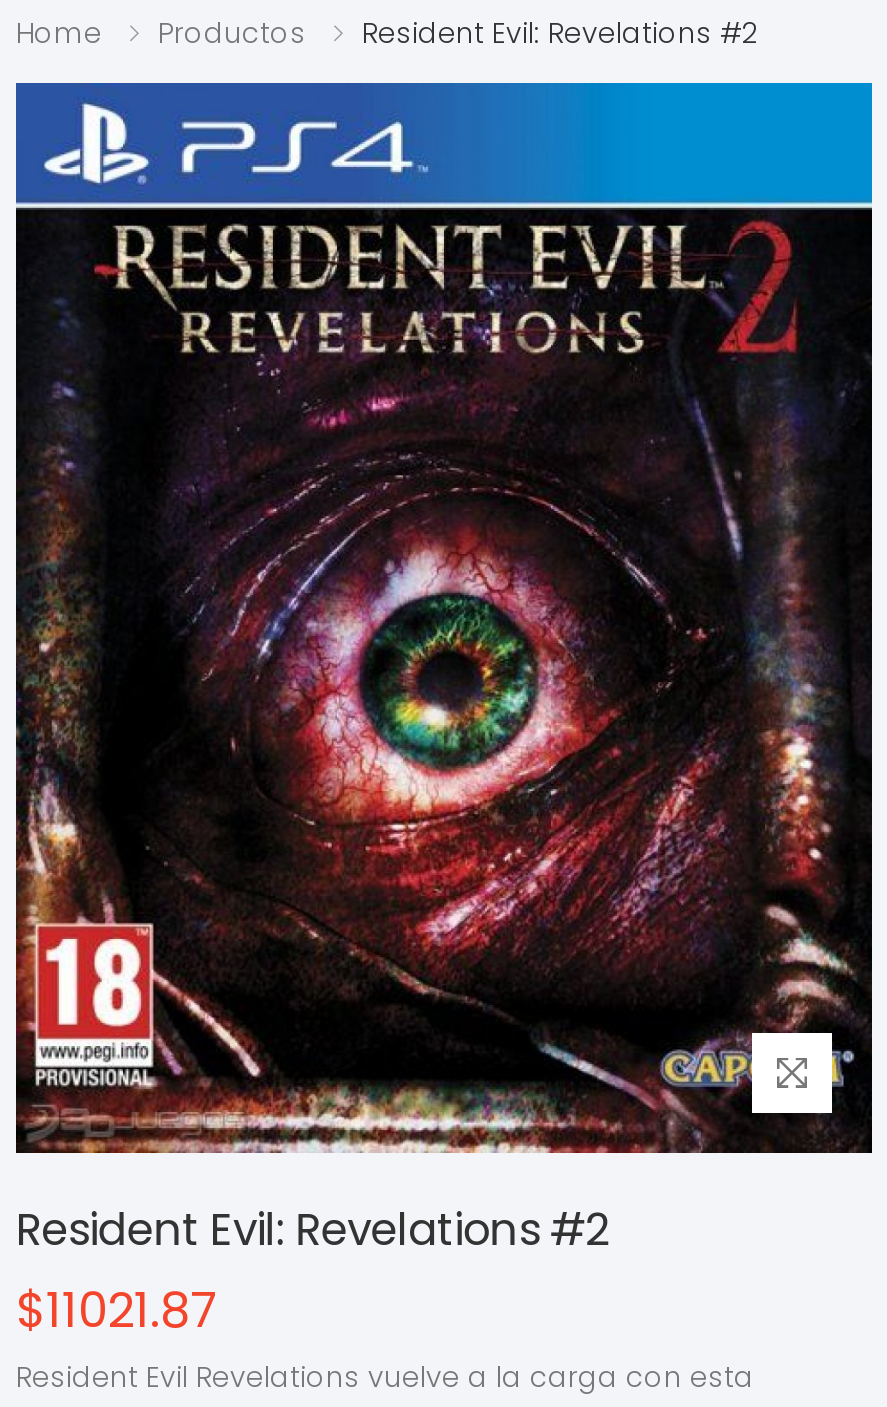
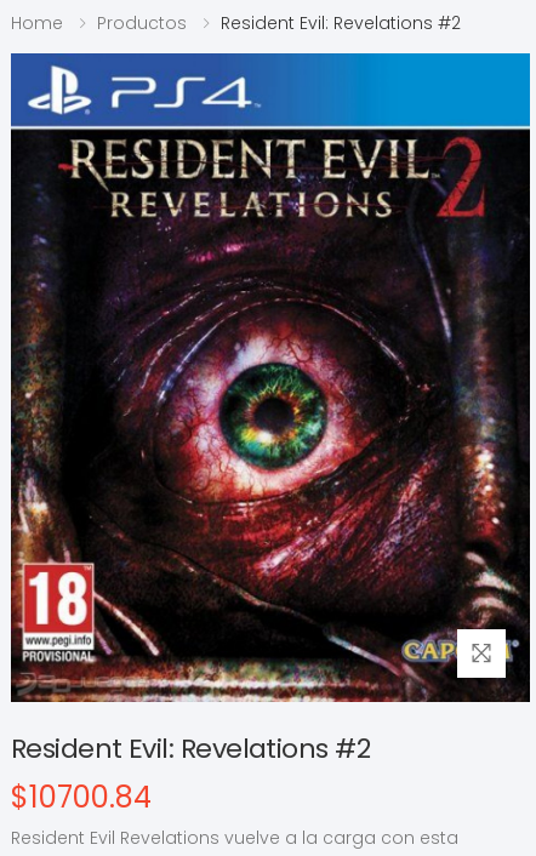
[16,1277,216,1343] $11021.87 -> [11,777,152,817] $10700.84

